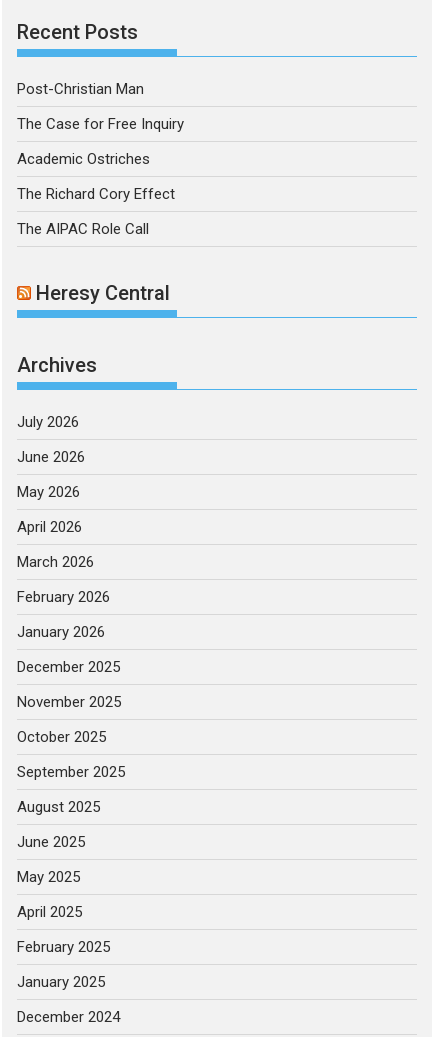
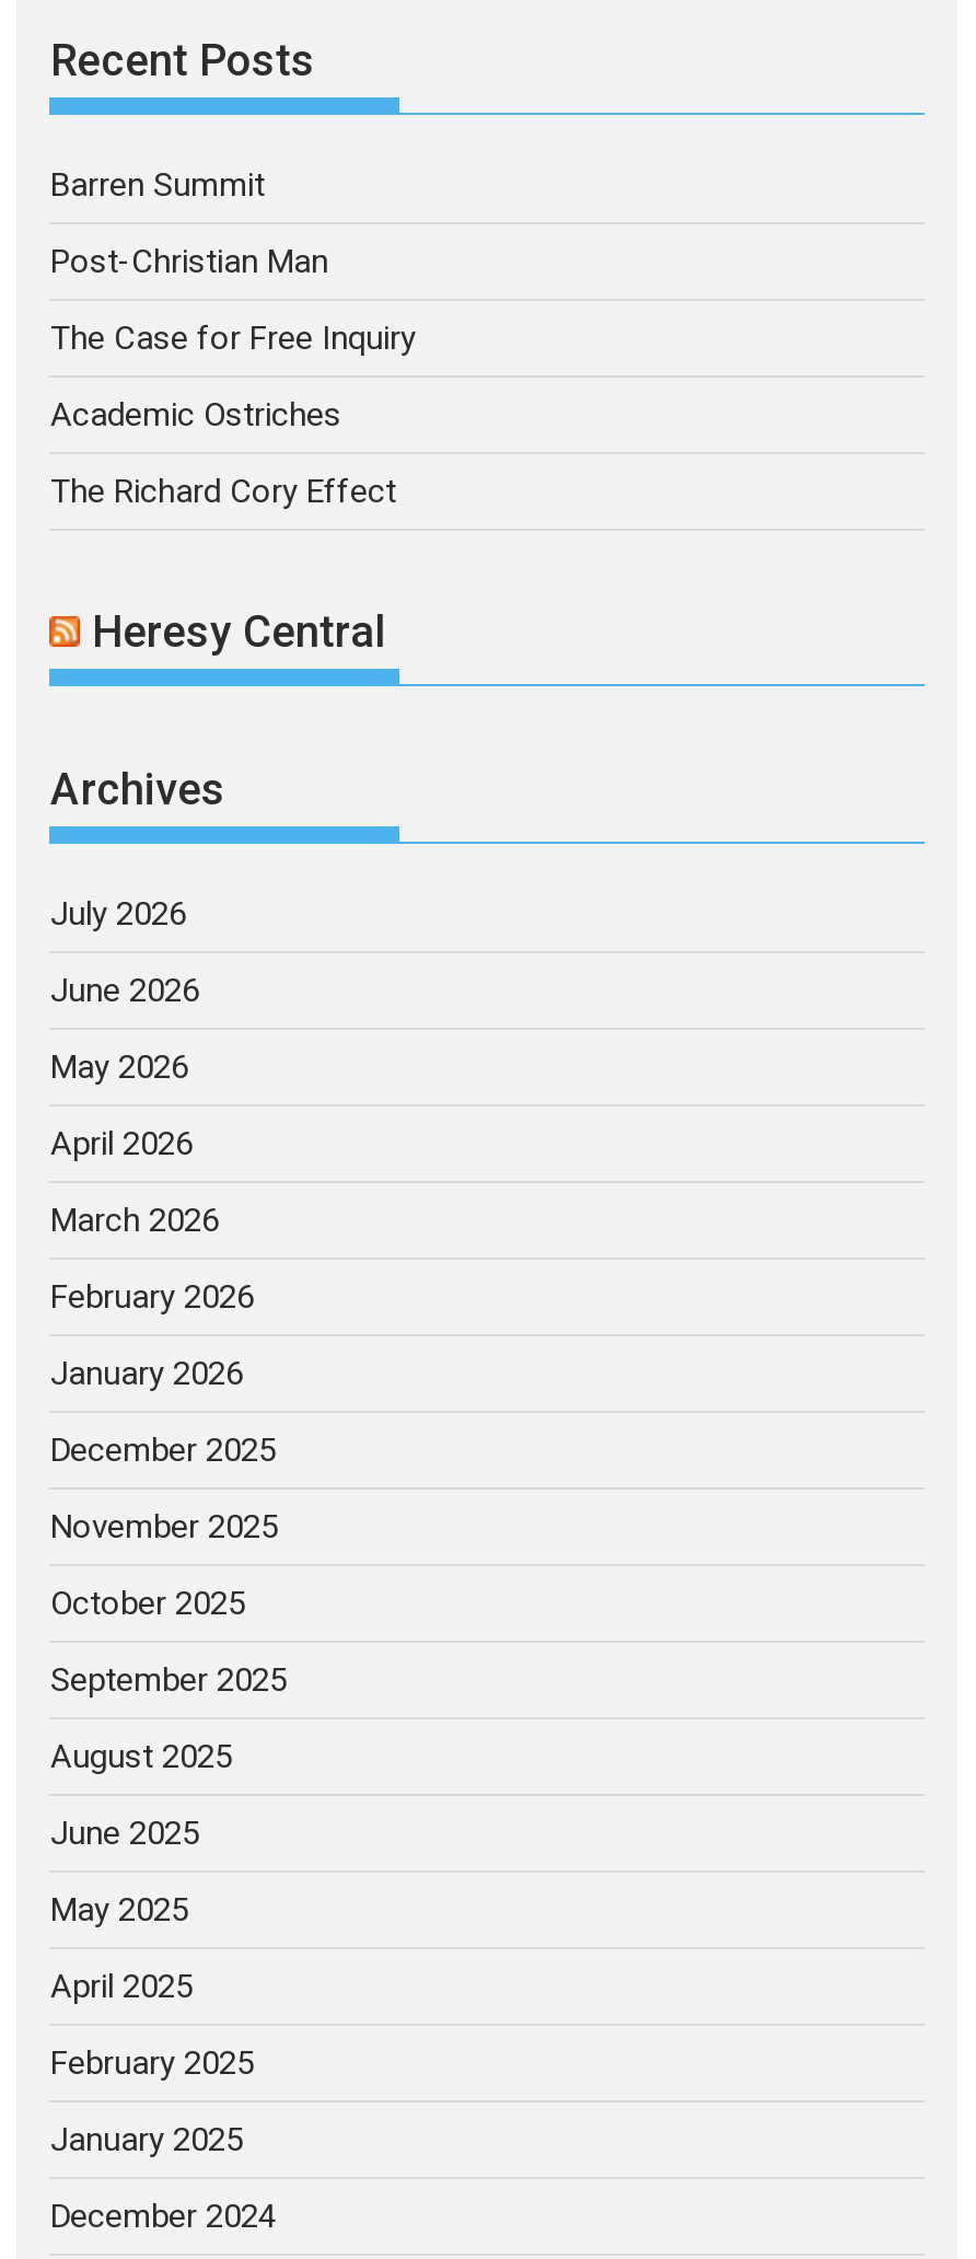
none -> [50,164,265,204] Barren Summit
moved [17,79,184,202] -> [50,241,416,510]: Post-Christian Man | The Case for Free Inquiry | Academic Ostriches | The Richard Cory Effect
[17,219,149,237] The AIPAC Role Call -> none

